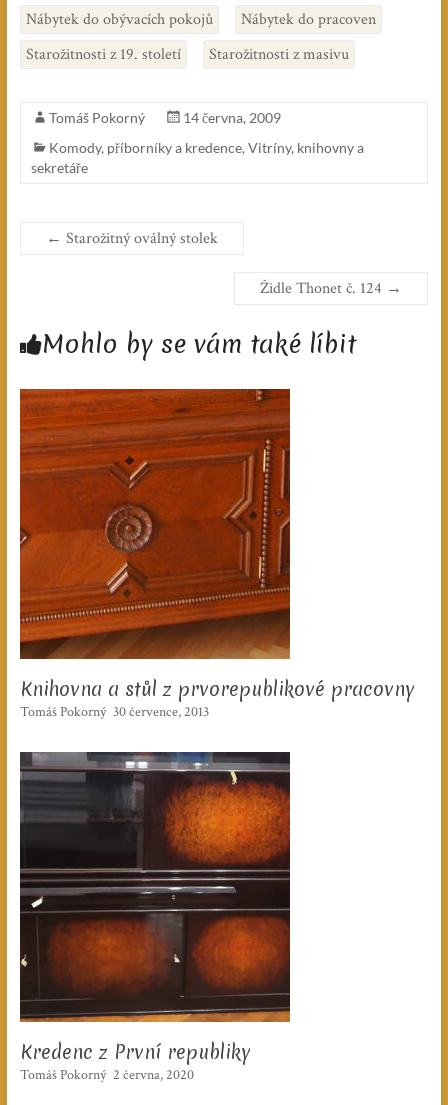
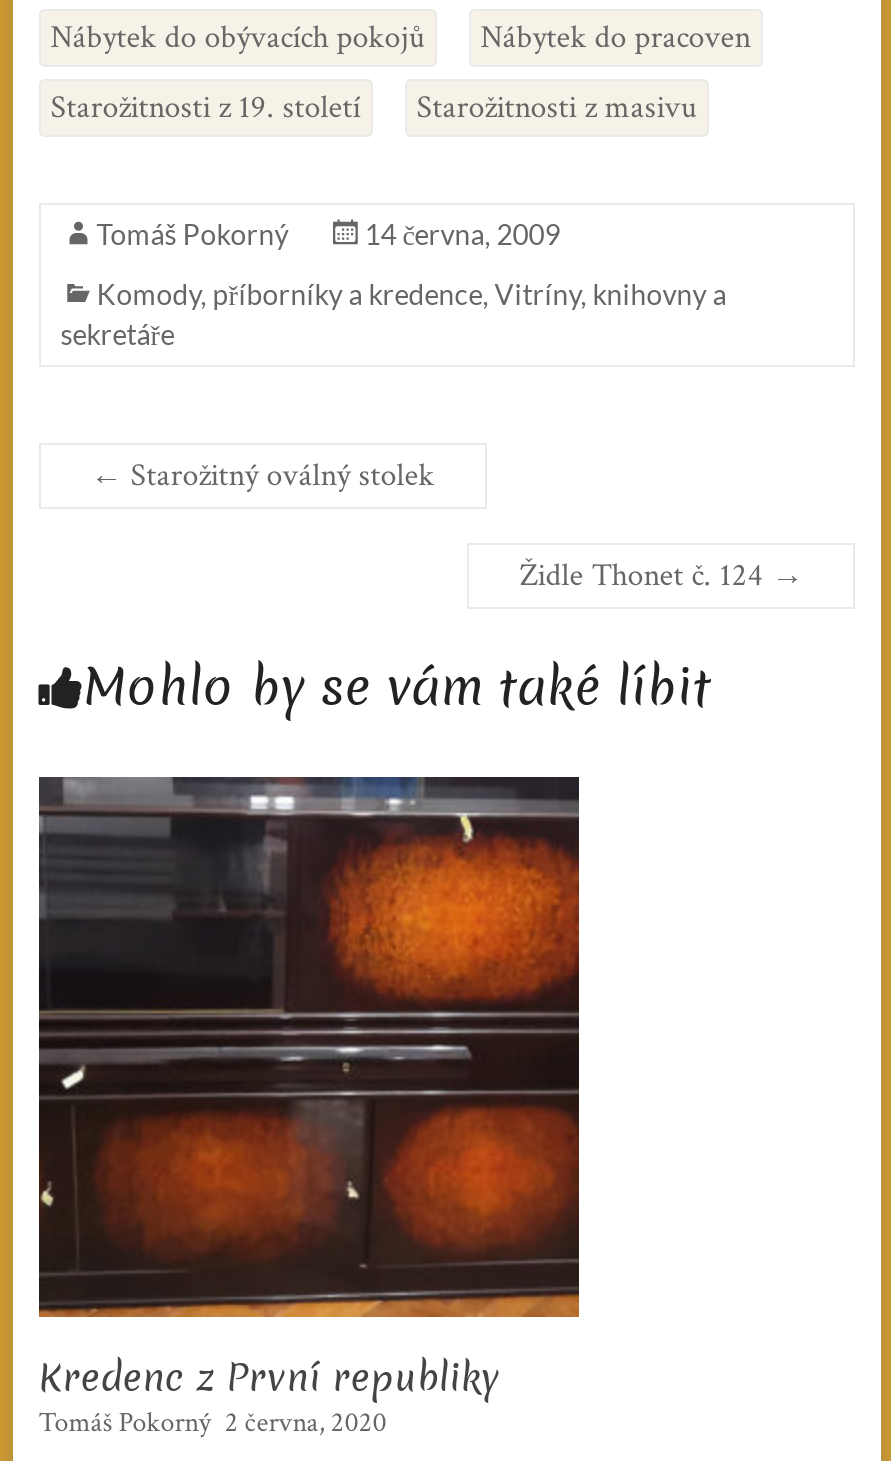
[19,388,415,721] [image] | Knihovna a stůl z prvorepublikové pracovny | Tomáš Pokorný 30 července, 2013 -> none

